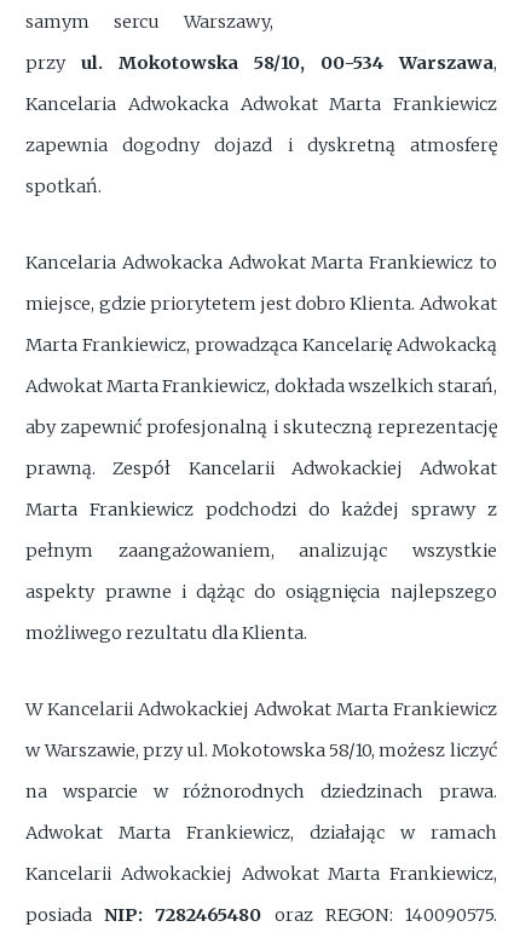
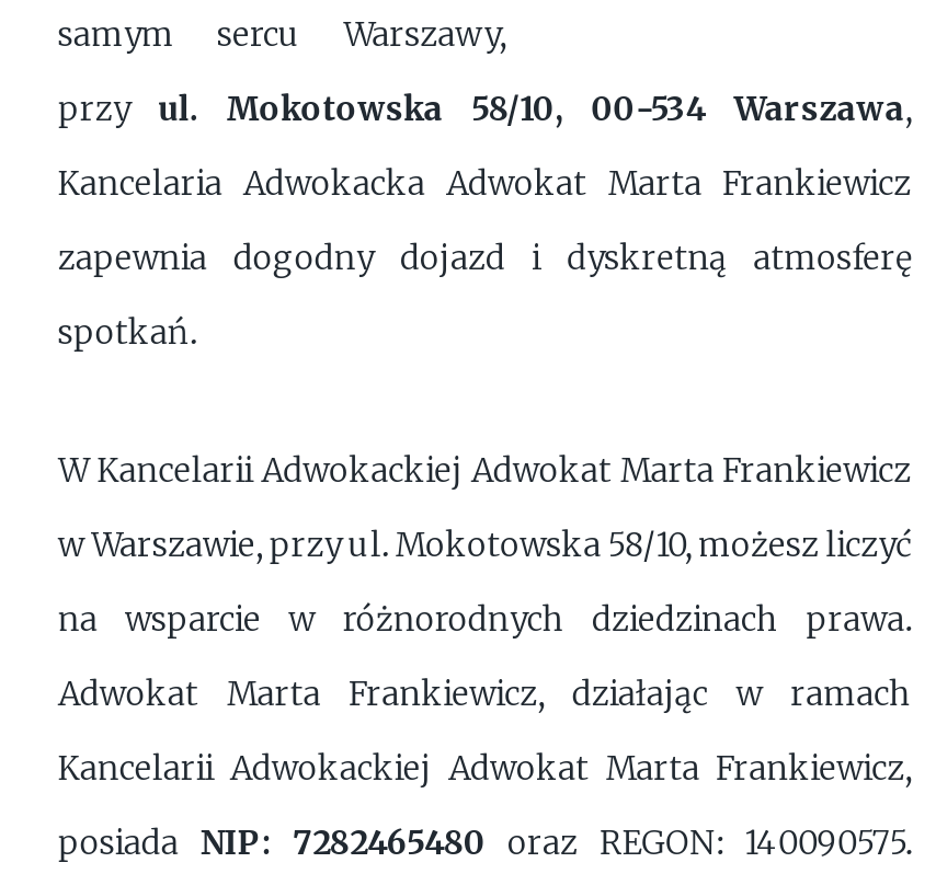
[26,252,497,644] Kancelaria Adwokacka Adwokat Marta Frankiewicz to | miejsce, gdzie priorytetem jest dobro Klienta. Adwokat | Marta Frankiewicz, prowadząca Kancelarię Adwokacką | Adwokat Marta Frankiewicz, dokłada wszelkich starań, | aby zapewnić profesjonalną i skuteczną reprezentację | prawną. Zespół Kancelarii Adwokackiej Adwokat | Marta Frankiewicz podchodzi do każdej sprawy z | pełnym zaangażowaniem, analizując wszystkie | aspekty prawne i dążąc do osiągnięcia najlepszego | możliwego rezultatu dla Klienta. -> none

